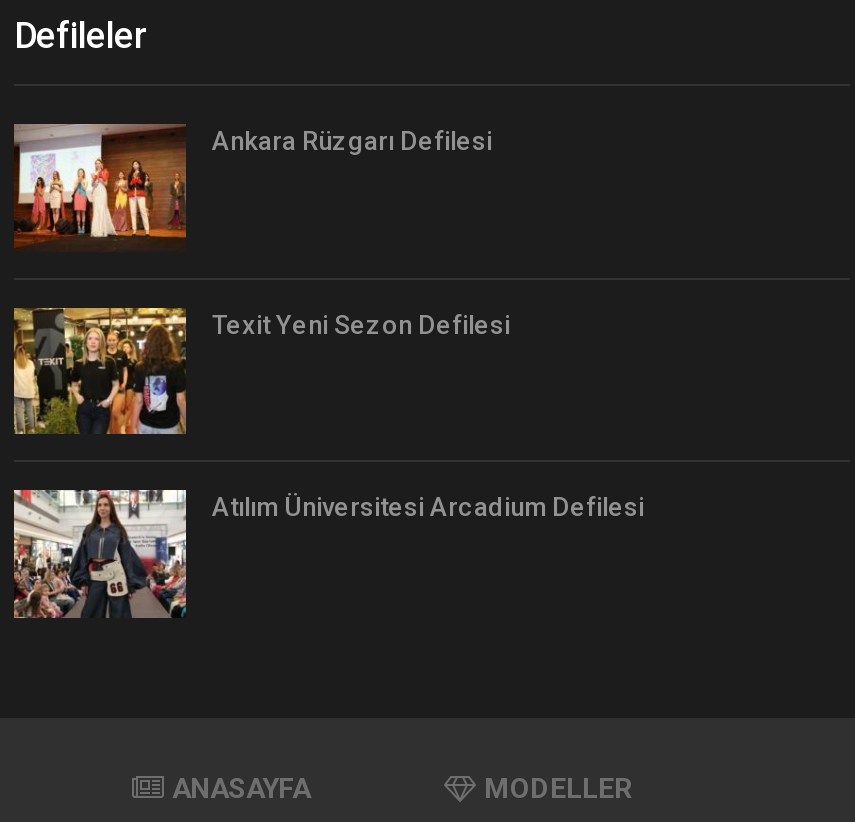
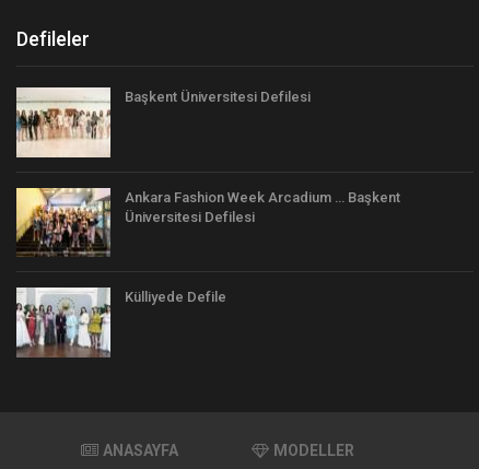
[14,122,492,252] [image] | Ankara Rüzgarı Defilesi -> [15,86,311,159] [image] | Başkent Üniversitesi Defilesi
[12,306,510,436] [image] | Texit Yeni Sezon Defilesi -> [15,187,400,257] [image] | Ankara Fashion Week Arcadium … Başkent | Üniversitesi Defilesi
[12,488,644,618] [image] | Atılım Üniversitesi Arcadium Defilesi -> [15,286,226,359] [image] | Külliyede Defile

